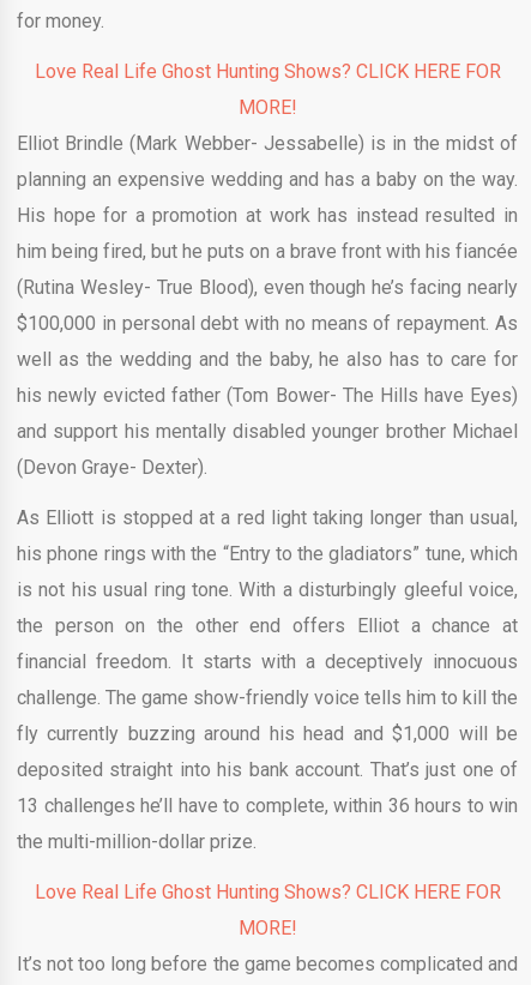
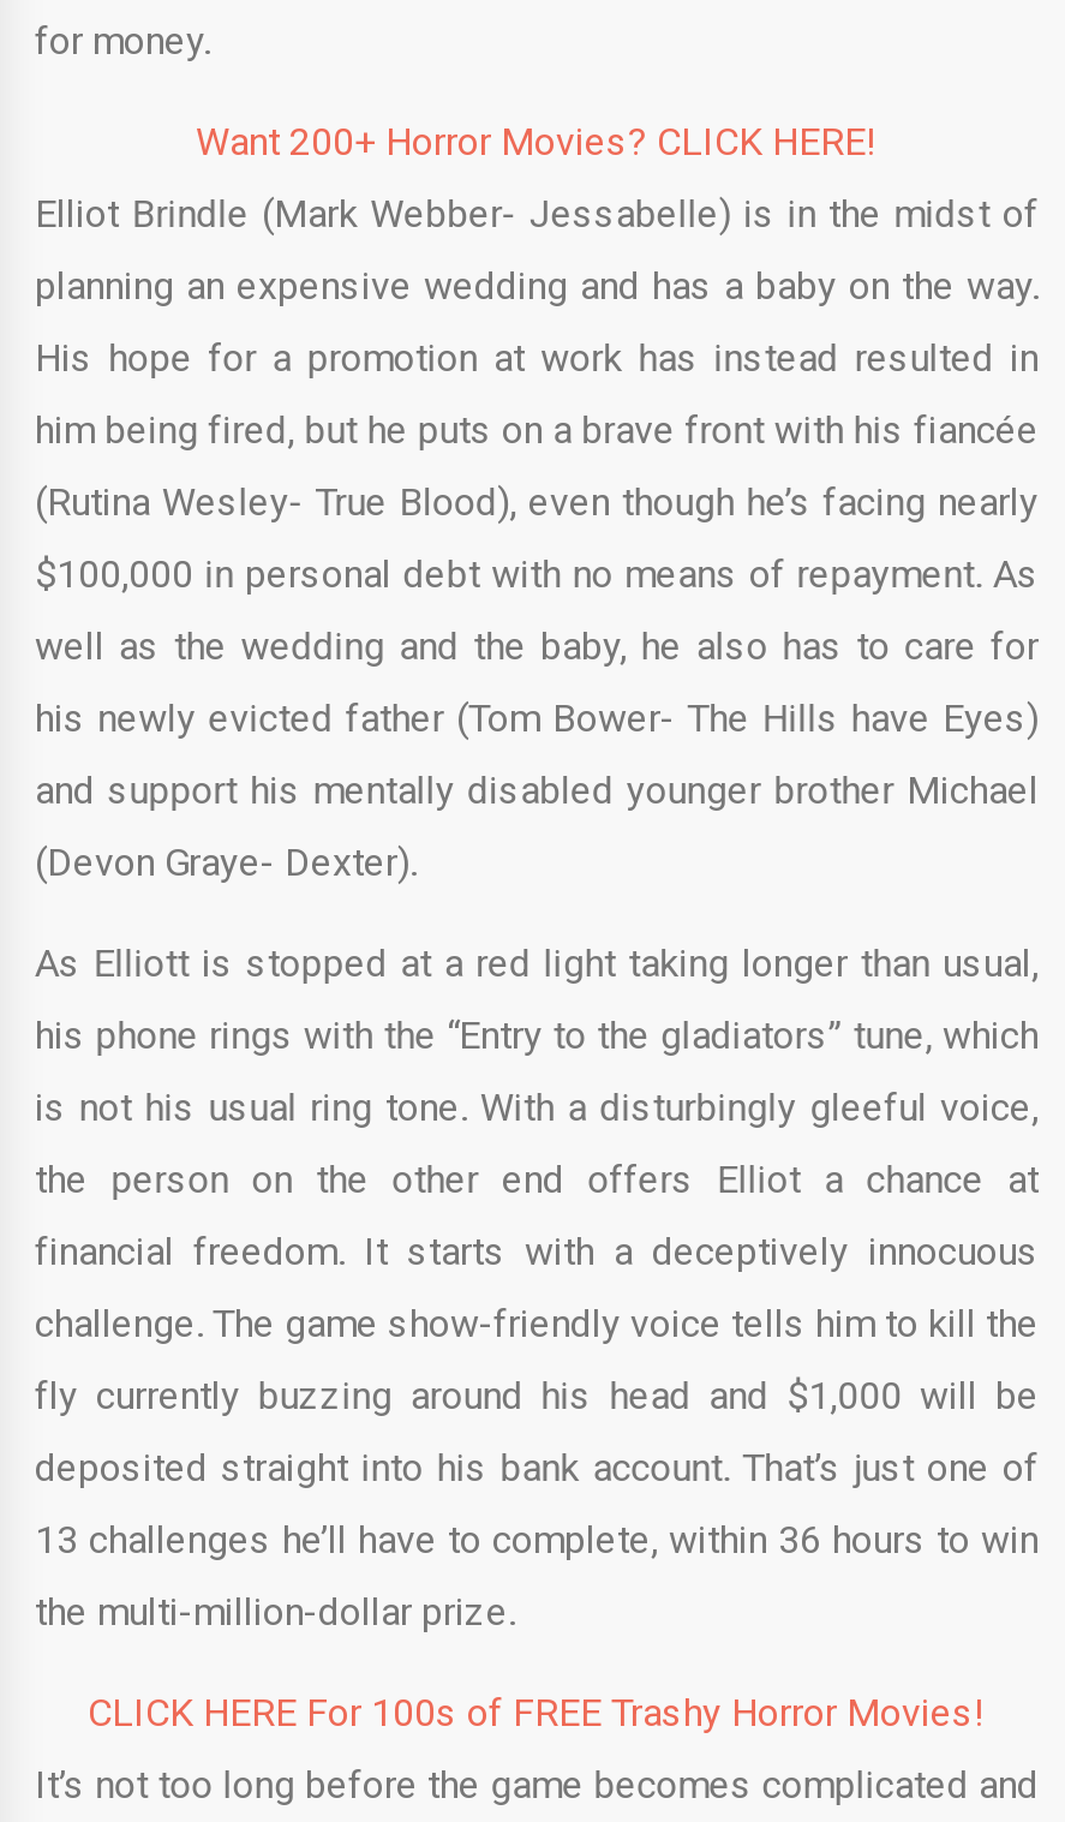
[34,60,500,119] Love Real Life Ghost Hunting Shows? CLICK HERE FOR | MORE! -> [196,119,878,165] Want 200+ Horror Movies? CLICK HERE!
[34,881,500,939] Love Real Life Ghost Hunting Shows? CLICK HERE FOR | MORE! -> [88,1690,986,1736] CLICK HERE For 100s of FREE Trashy Horror Movies!

